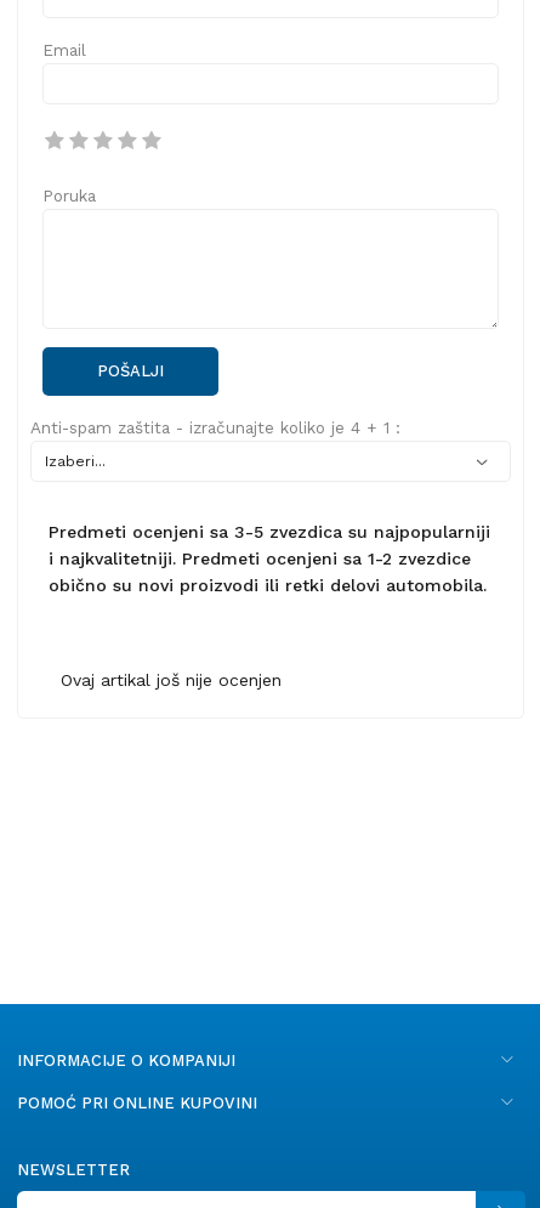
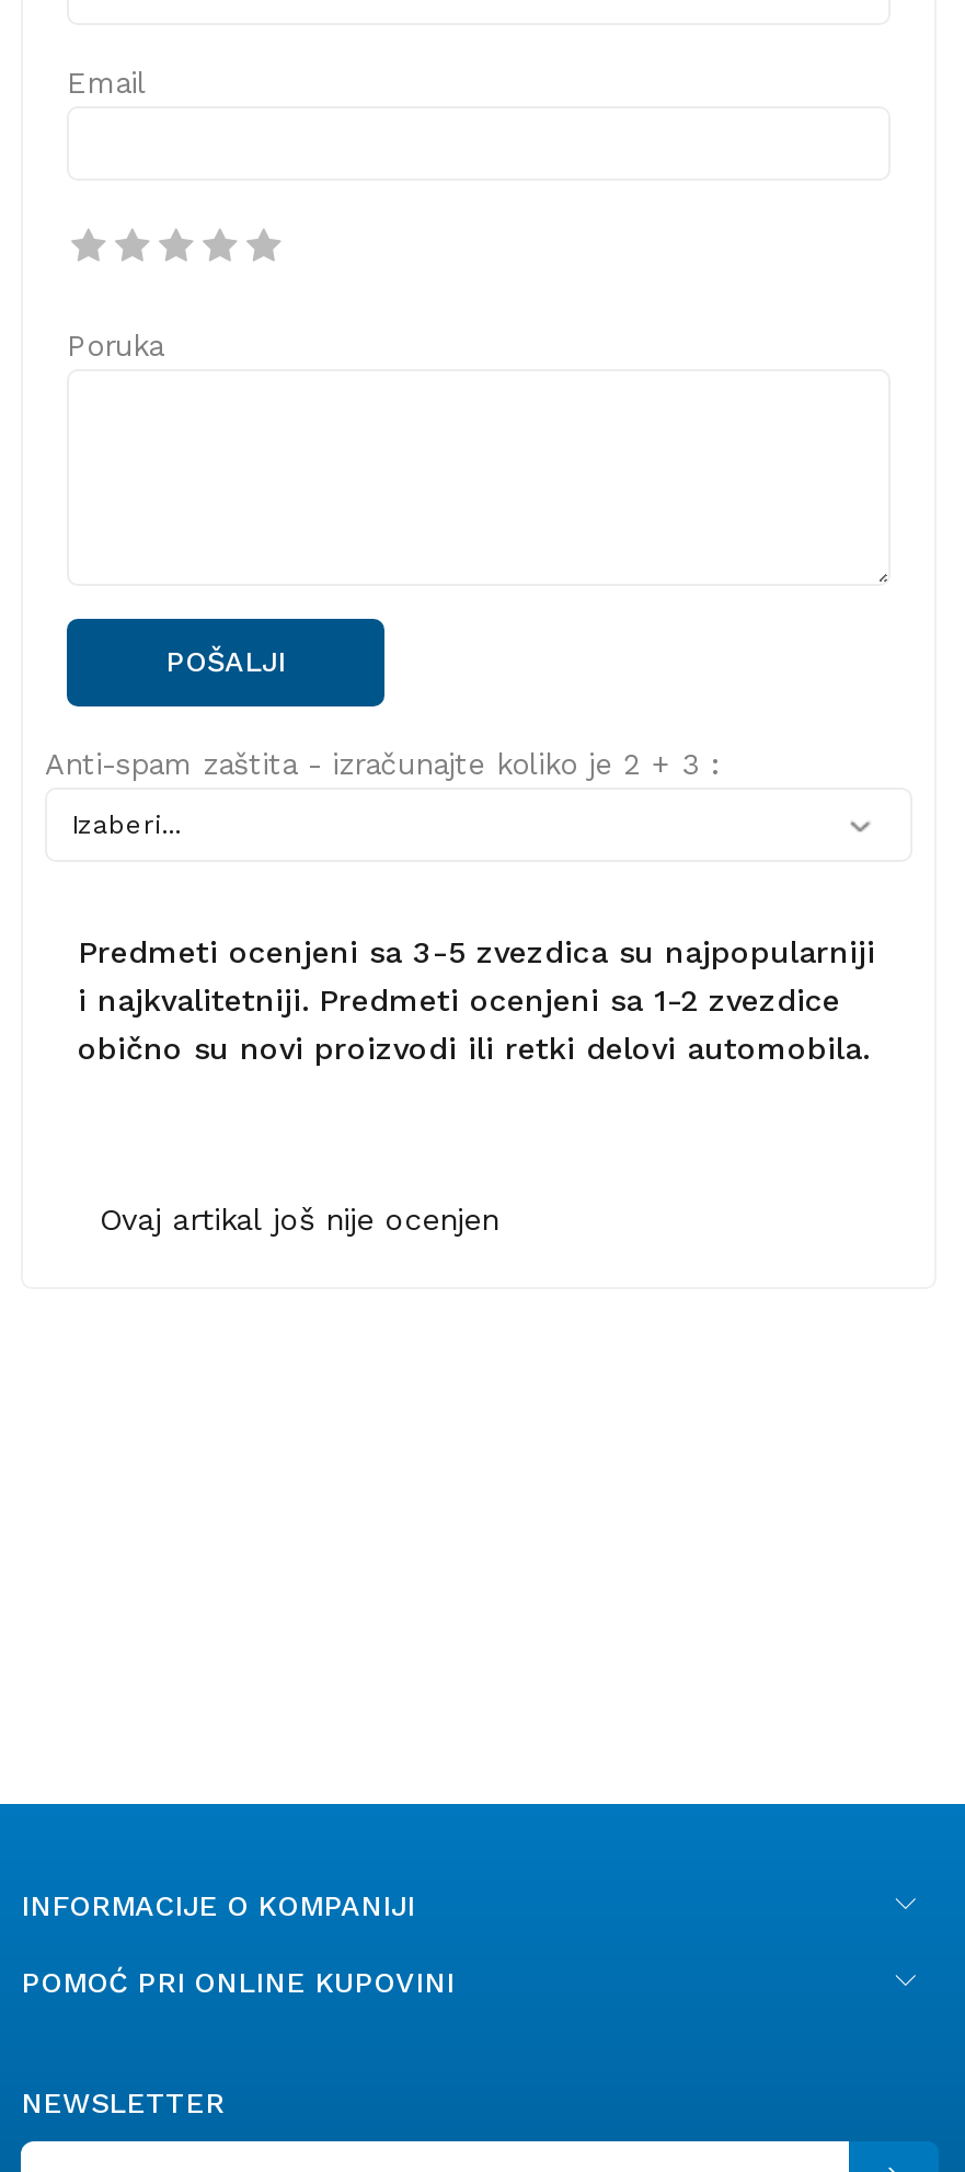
[30,418,400,437] Anti-spam zaštita - izračunajte koliko je 4 + 1 : -> [45,747,720,782] Anti-spam zaštita - izračunajte koliko je 2 + 3 :

